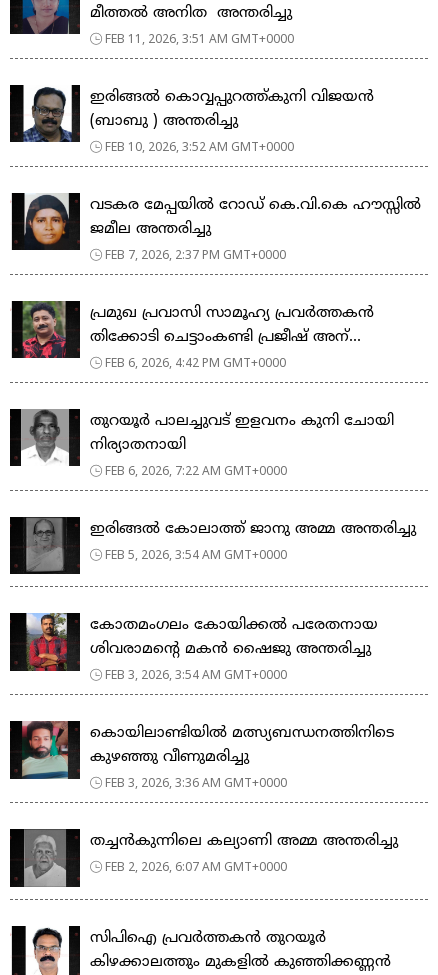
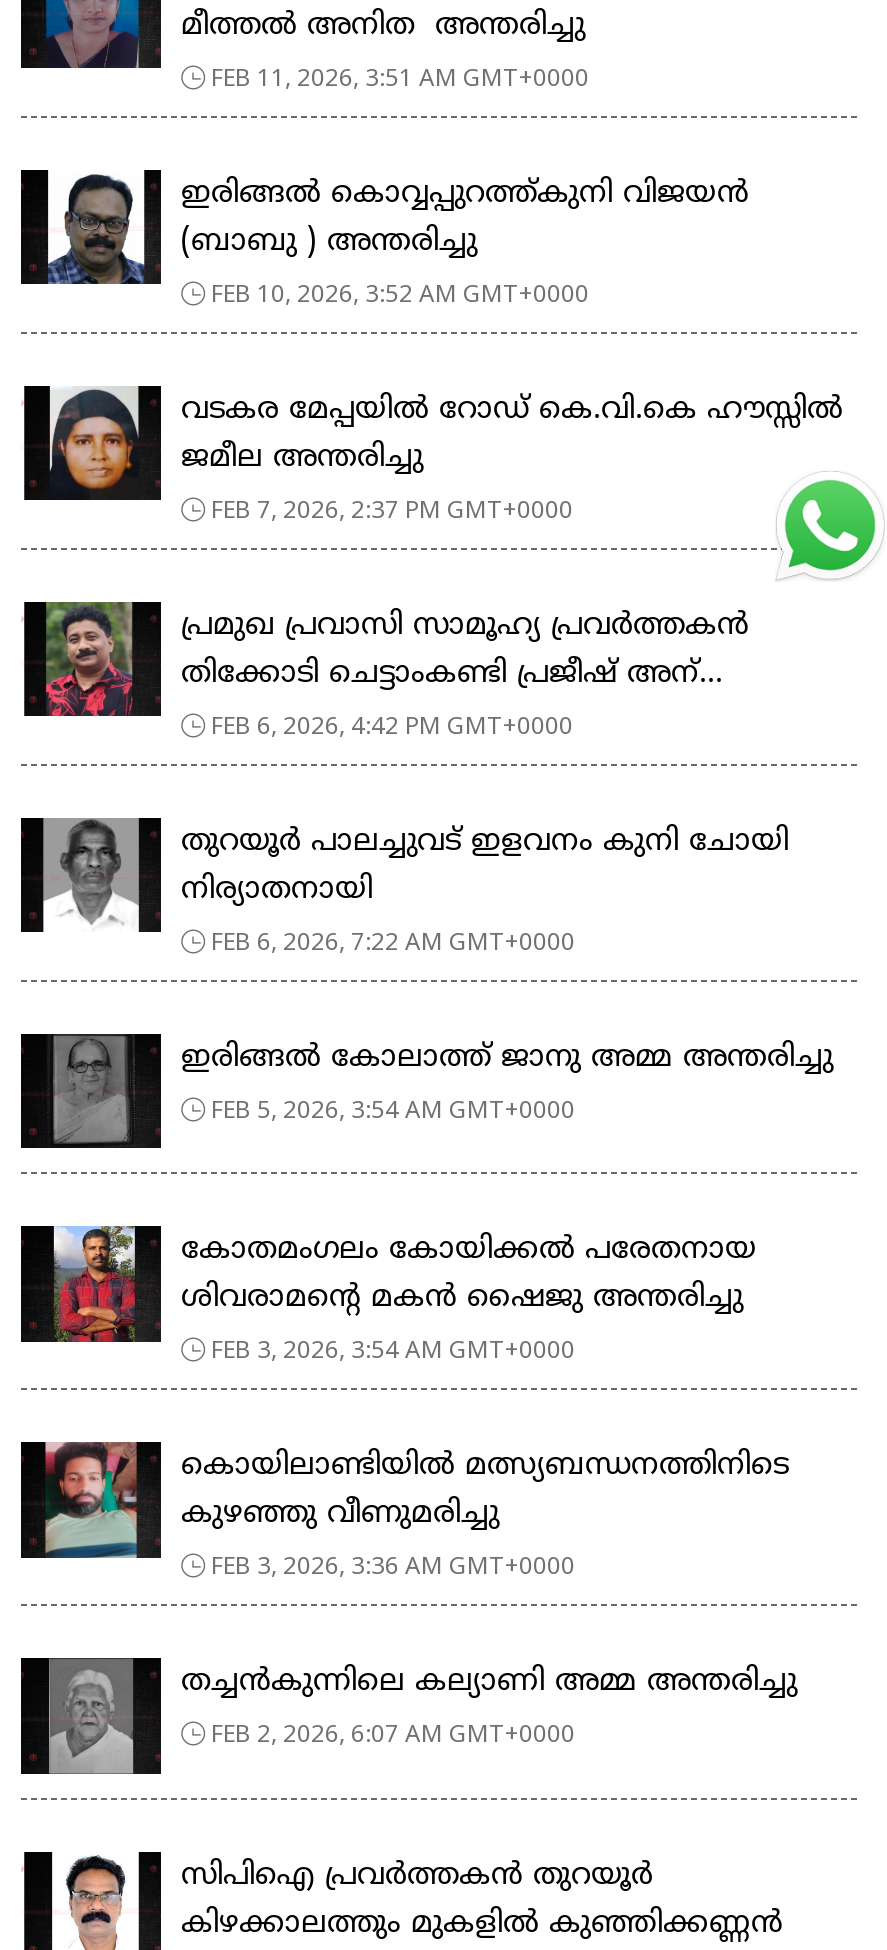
none -> [783,478,877,572] [image]

